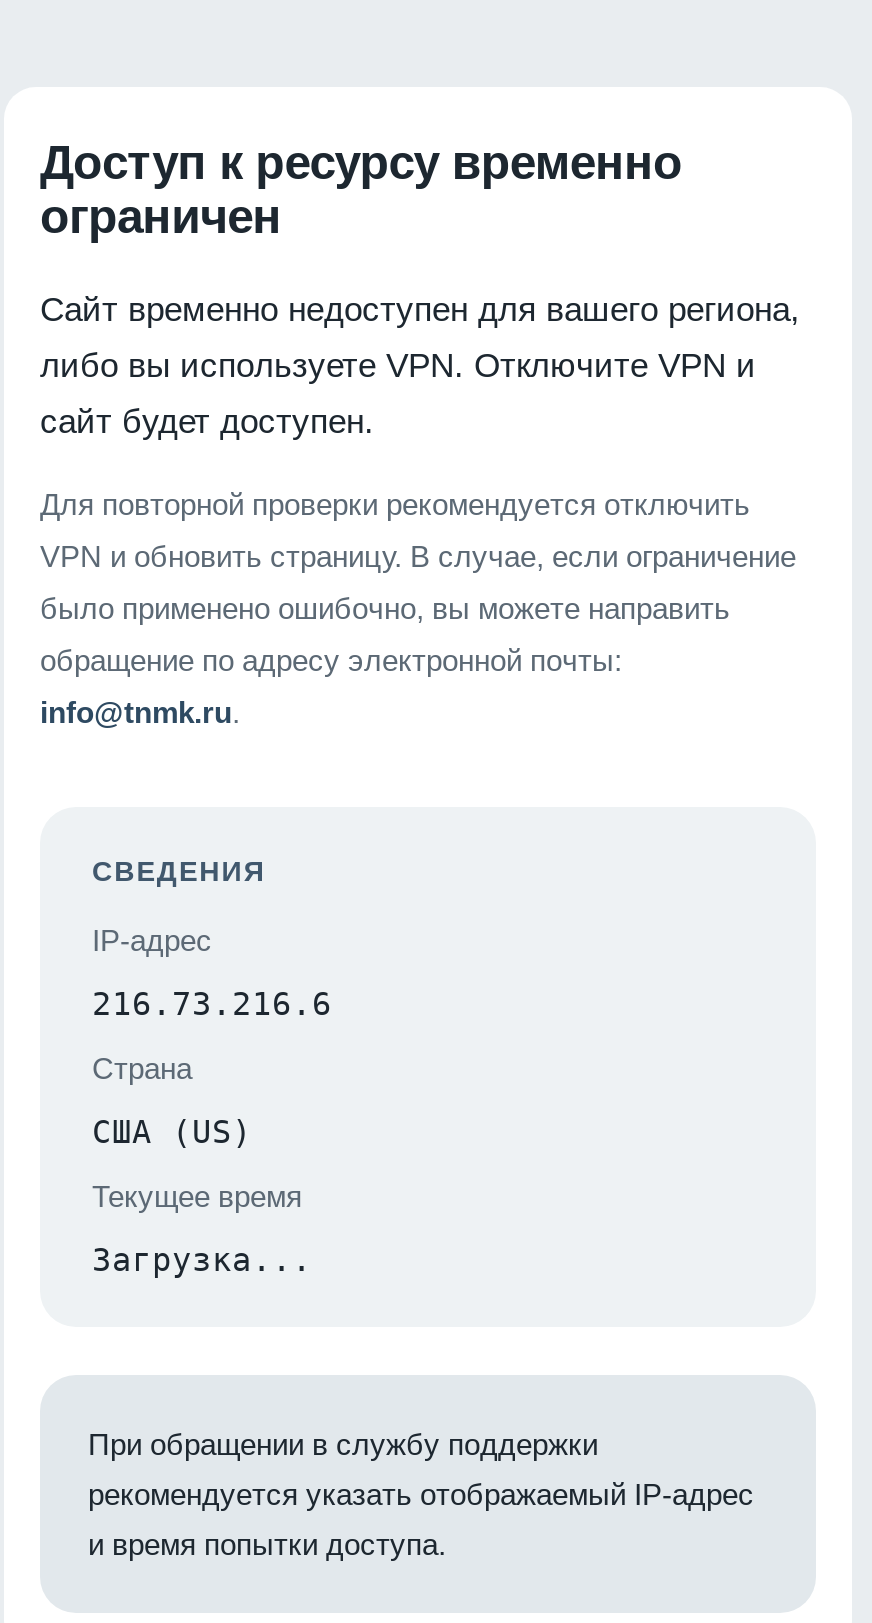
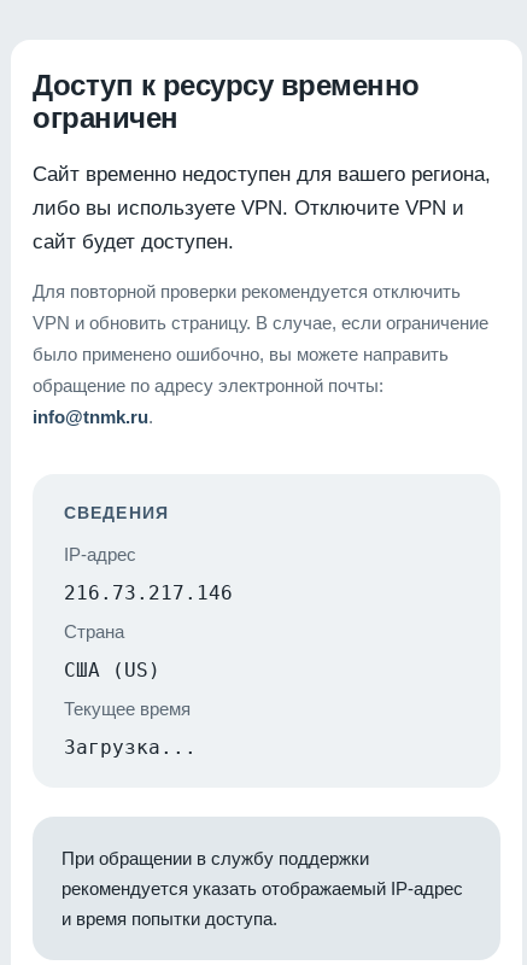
[92,984,332,1022] 216.73.216.6 -> [64,581,233,604] 216.73.217.146

